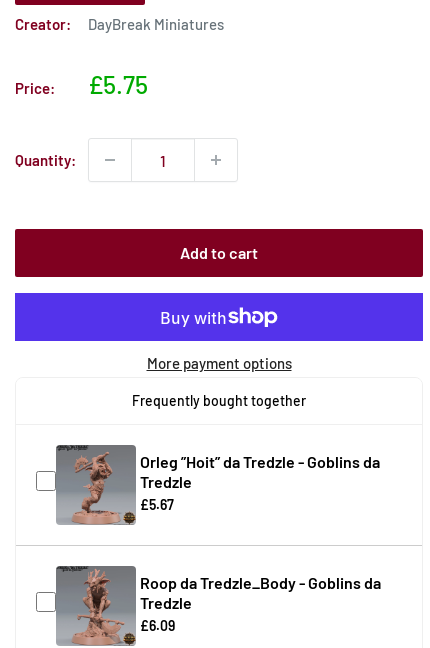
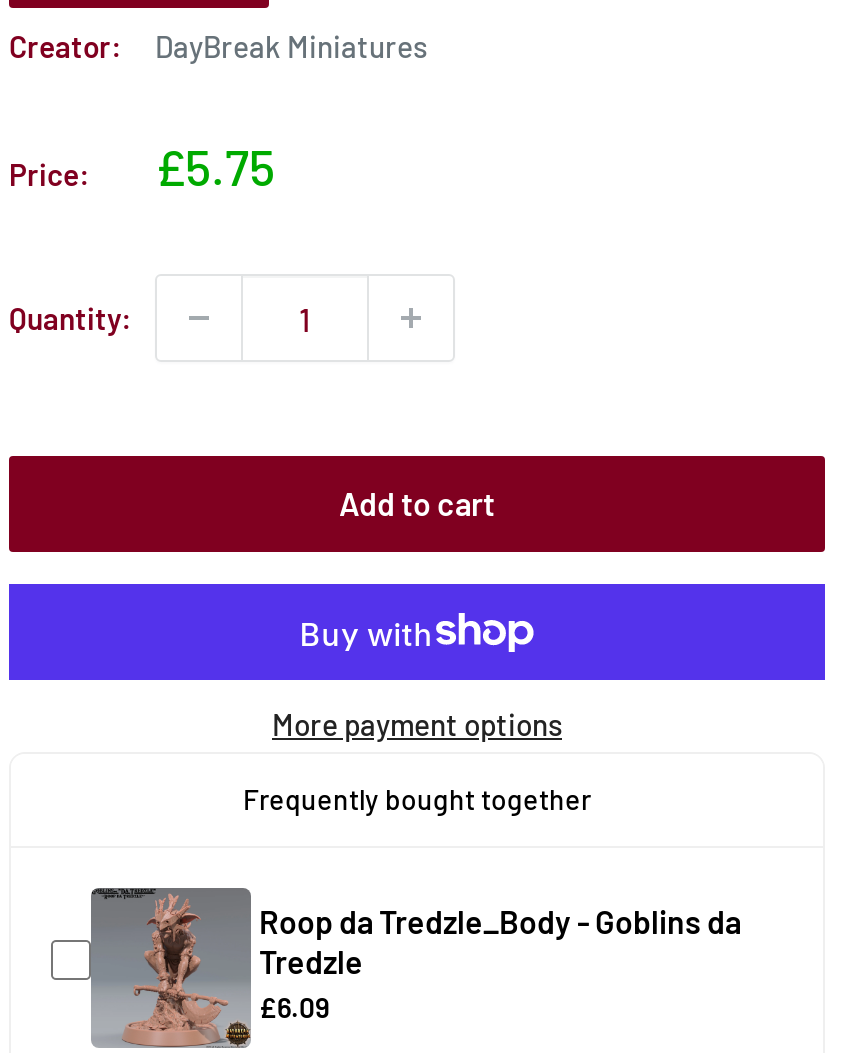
[75,450,380,521] [image] | Orleg ”Hoit” da Tredzle - Goblins da | Tredzle | £5.67 -> none

